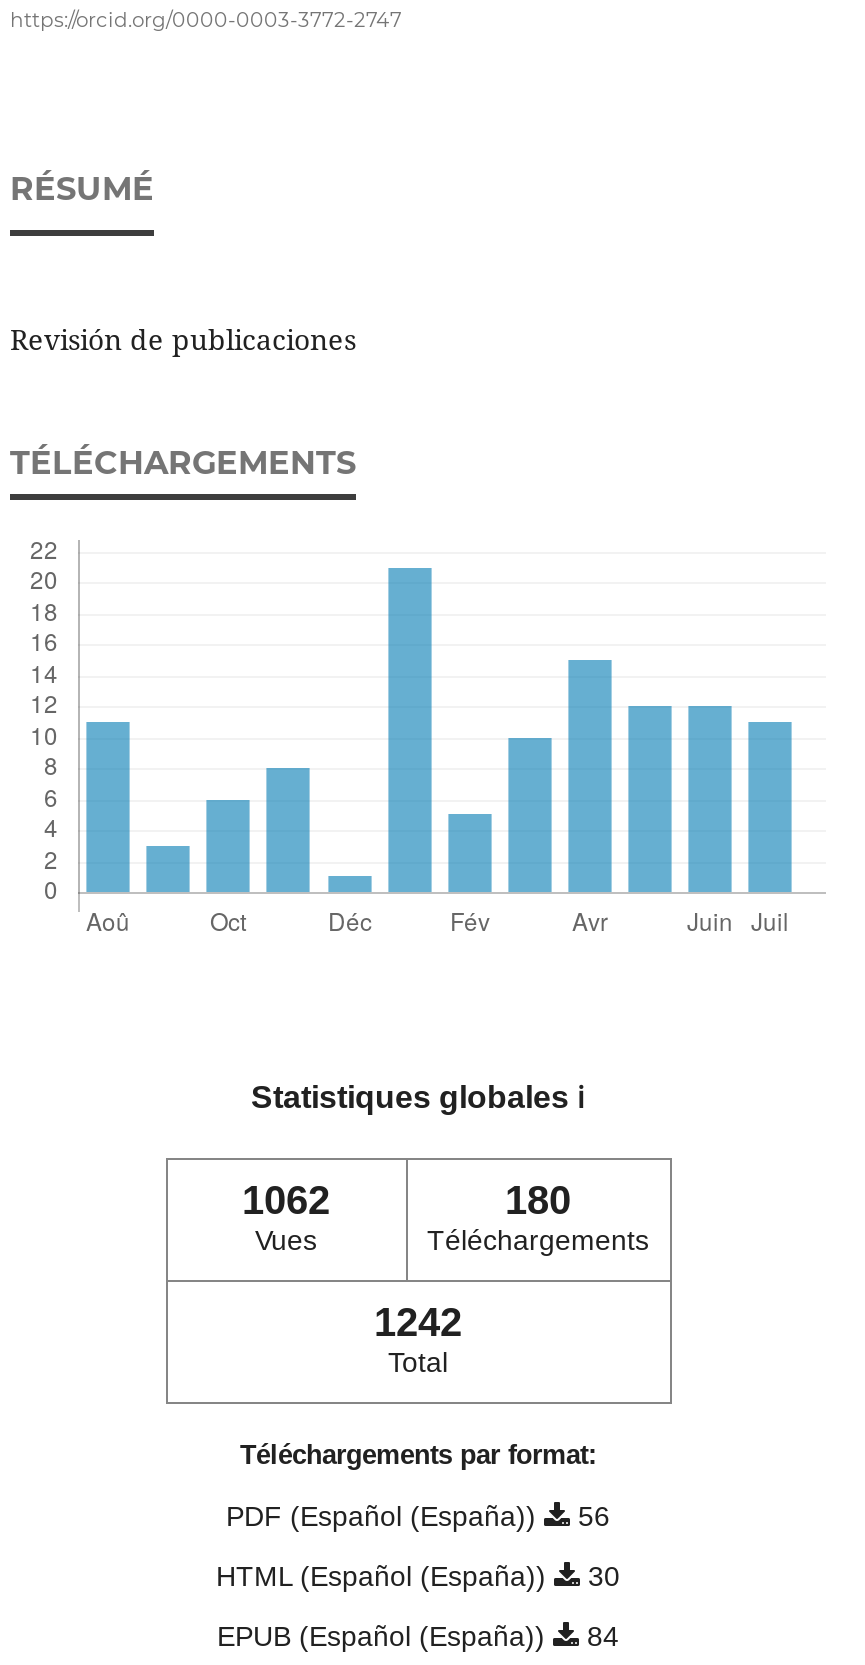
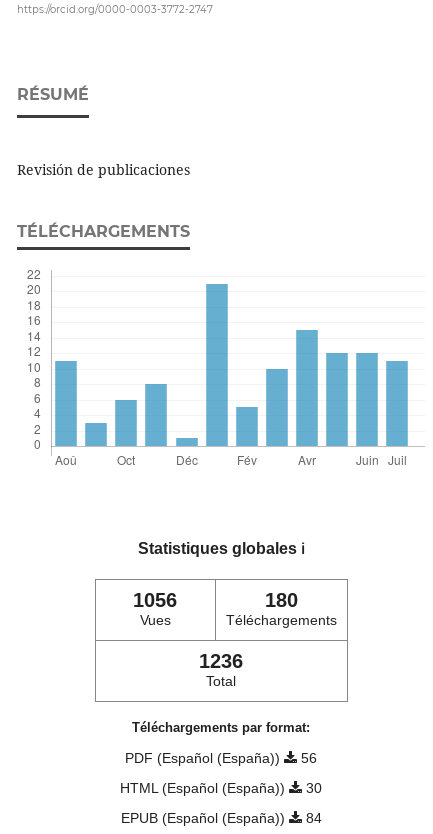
[242,1179,330,1223] 1062 -> [133,589,177,611] 1056
[374,1301,462,1345] 1242 -> [199,650,243,672] 1236

